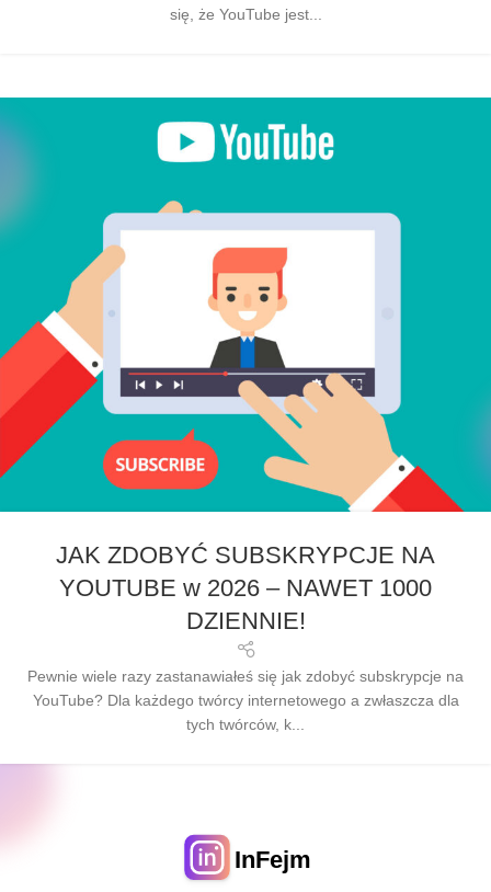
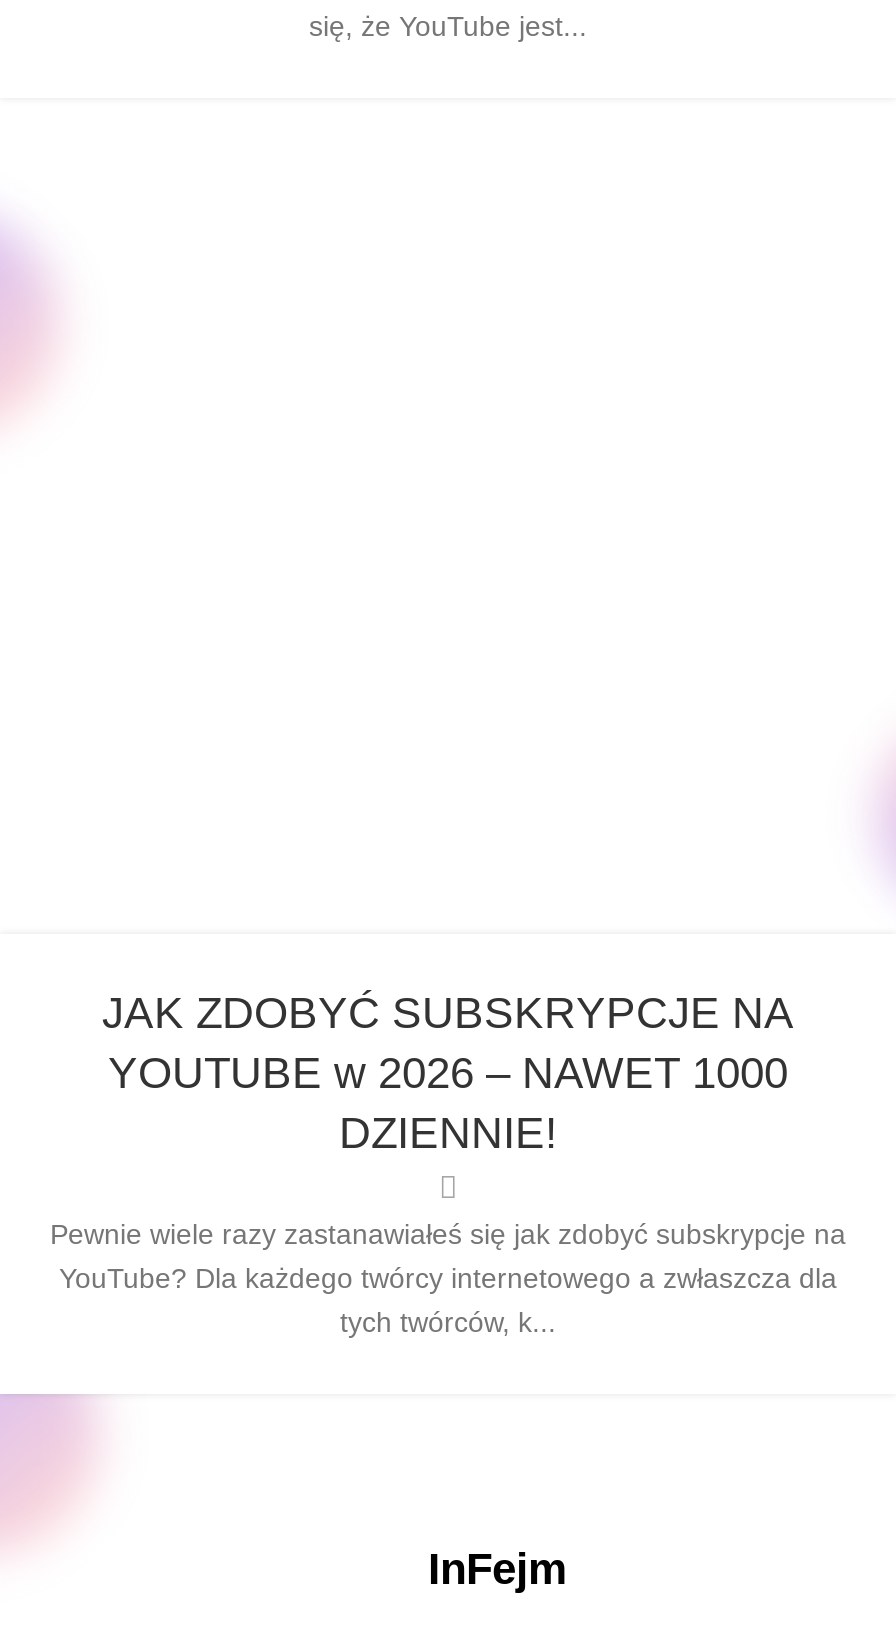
[3,96,488,513] [image] -> none
[183,834,231,881] [image] -> none

